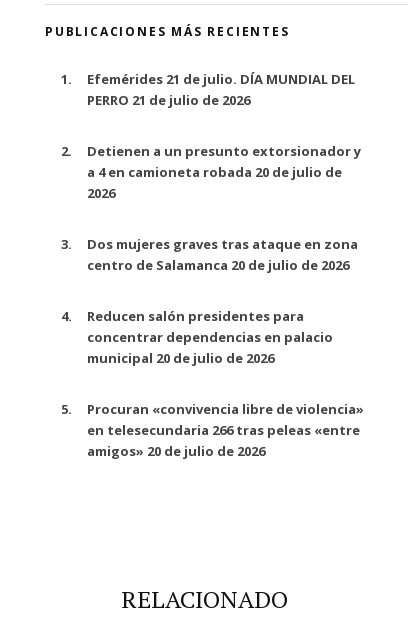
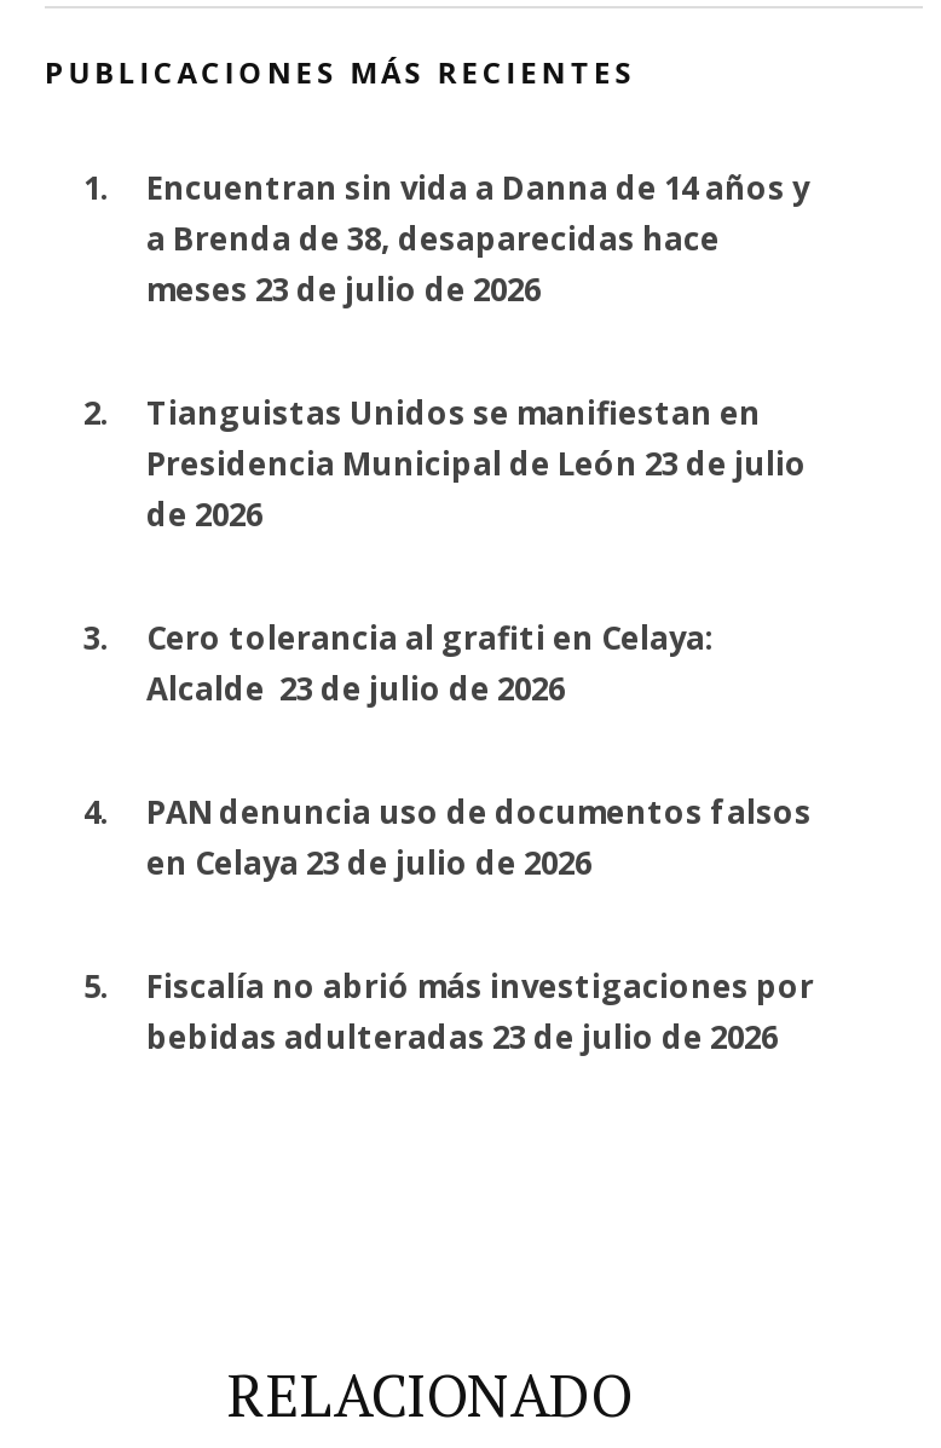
[87,70,355,109] Efemérides 21 de julio. DÍA MUNDIAL DEL | PERRO 21 de julio de 2026 -> [146,166,809,311] Encuentran sin vida a Danna de 14 años y | a Brenda de 38, desaparecidas hace | meses 23 de julio de 2026
[87,142,361,202] Detienen a un presunto extorsionador y | a 4 en camioneta robada 20 de julio de | 2026 -> [146,391,807,536] Tianguistas Unidos se manifiestan en | Presidencia Municipal de León 23 de julio | de 2026
[87,235,358,274] Dos mujeres graves tras ataque en zona | centro de Salamanca 20 de julio de 2026 -> [146,616,715,710] Cero tolerancia al grafiti en Celaya: | Alcalde 23 de julio de 2026
[87,307,333,367] Reducen salón presidentes para | concentrar dependencias en palacio | municipal 20 de julio de 2026 -> [146,790,812,884] PAN denuncia uso de documentos falsos | en Celaya 23 de julio de 2026
[87,400,364,460] Procuran «convivencia libre de violencia» | en telesecundaria 266 tras peleas «entre | amigos» 20 de julio de 2026 -> [146,964,814,1058] Fiscalía no abrió más investigaciones por | bebidas adulteradas 23 de julio de 2026

